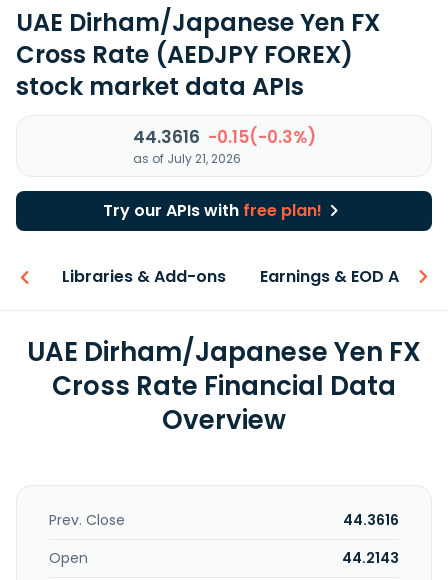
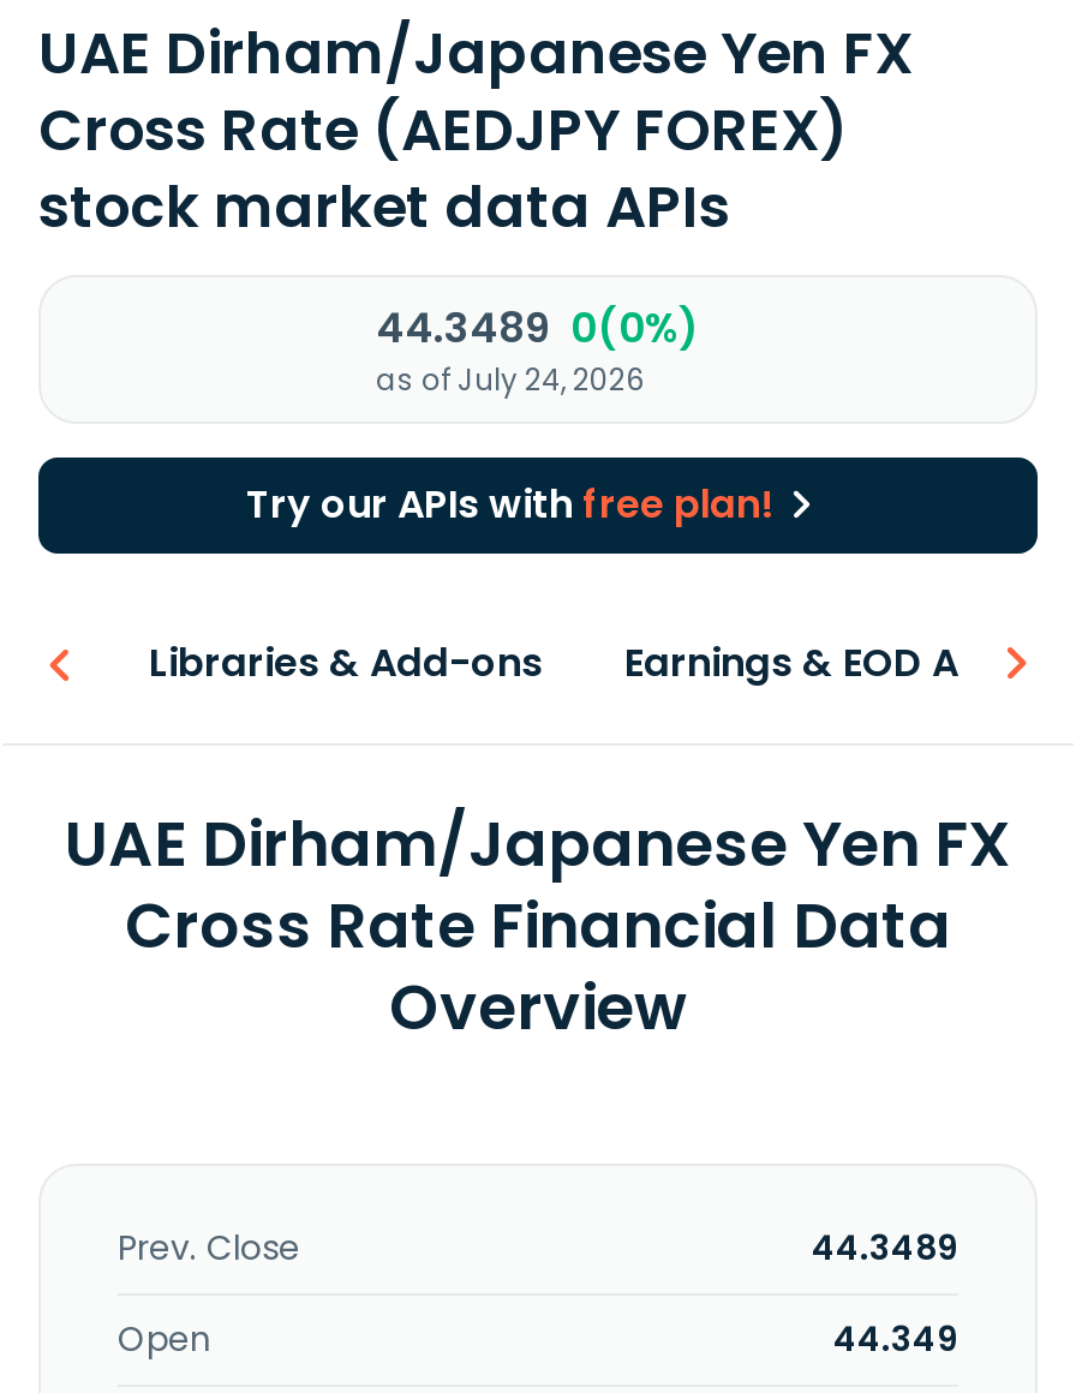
[132,125,315,149] 44.3616 -0.15(-0.3%) -> [376,299,700,357] 44.3489 0(0%)
[132,150,240,167] as of July 21, 2026 -> [376,359,645,400] as of July 24, 2026
[343,510,399,530] 44.3616 -> [812,1224,958,1272] 44.3489
[342,548,399,568] 44.2143 -> [833,1315,958,1363] 44.349

